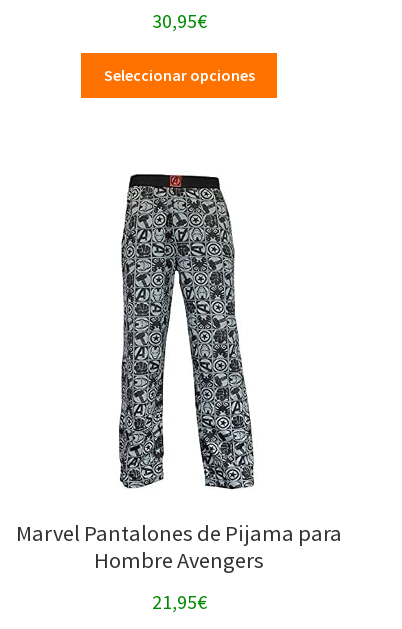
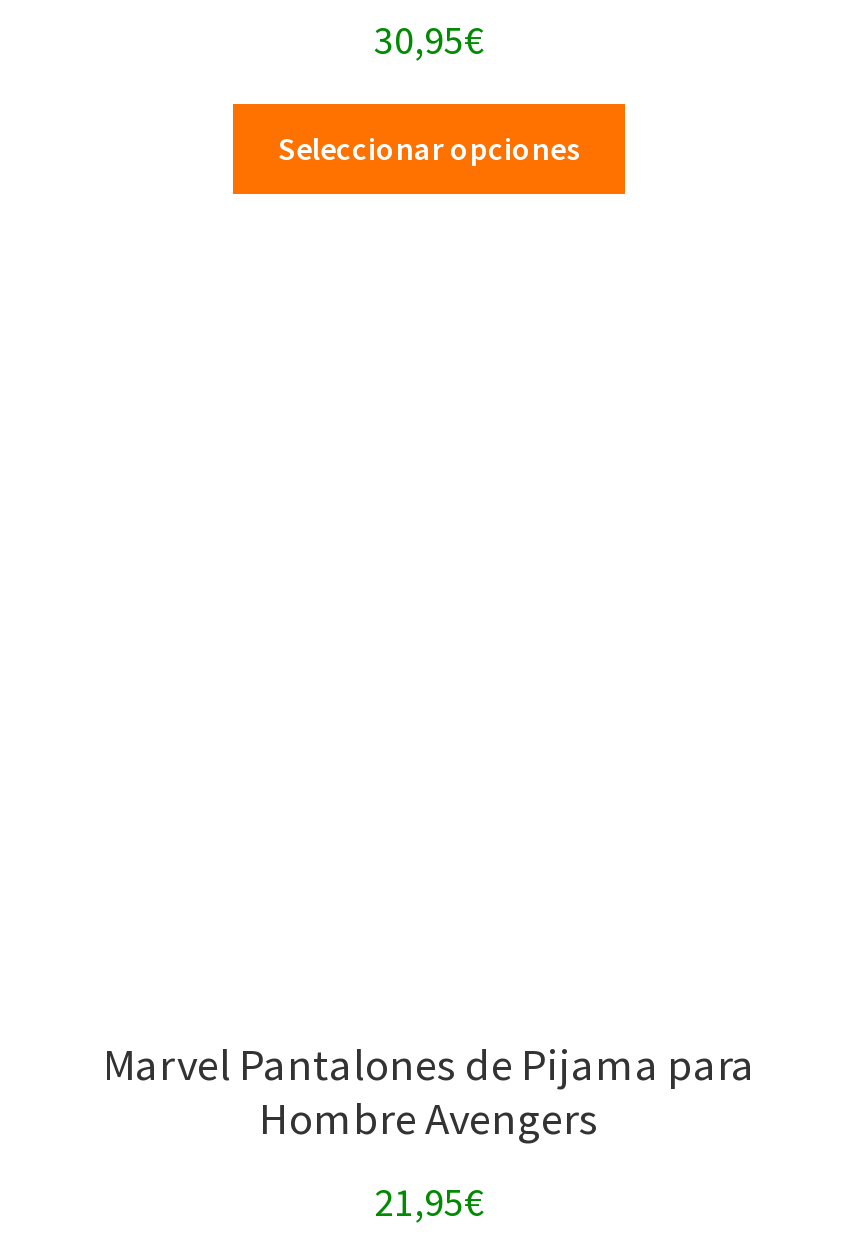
[118,173,255,490] [image] -> none

